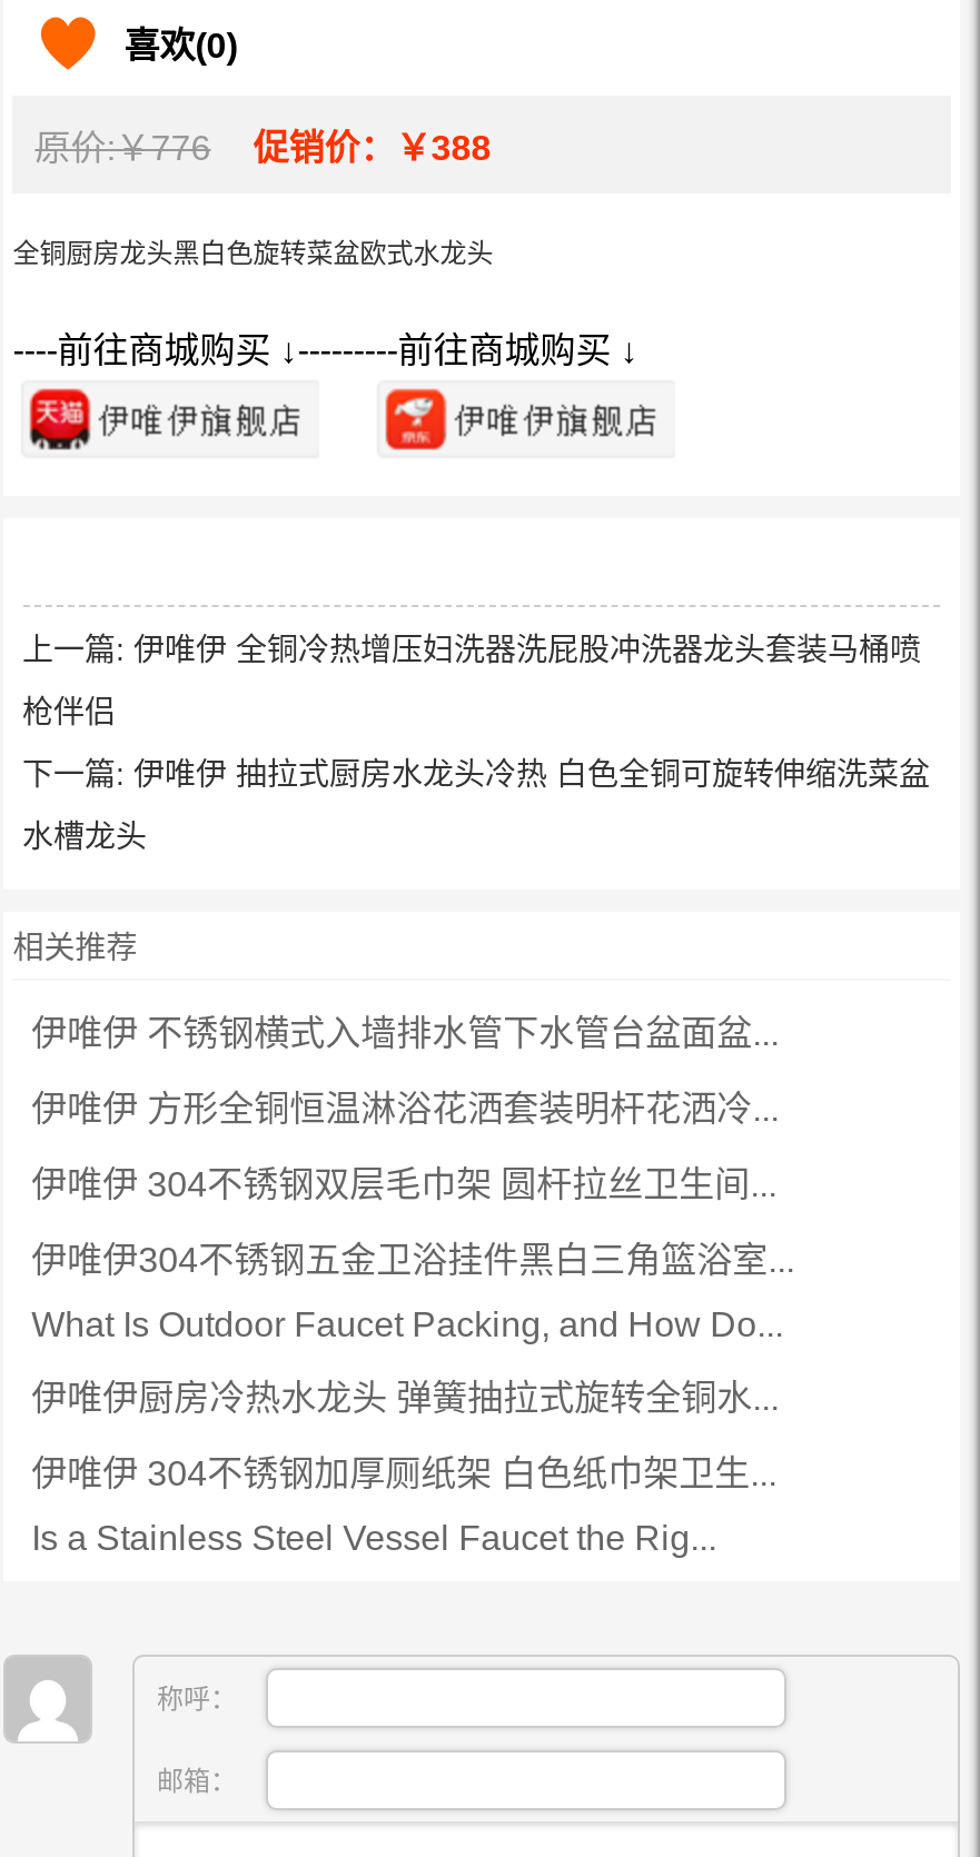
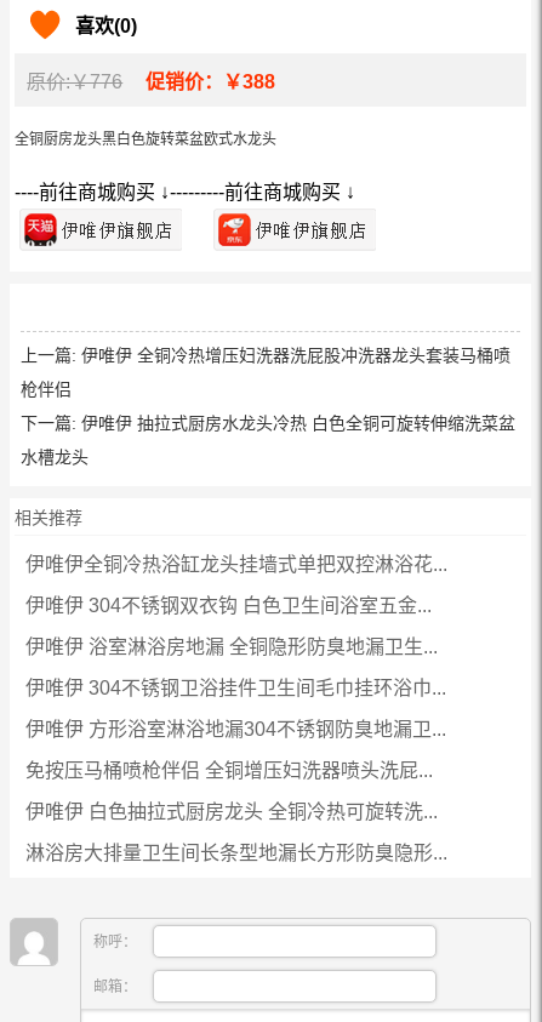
[32,1015,779,1053] 伊唯伊 不锈钢横式入墙排水管下水管台盆面盆... -> [25,555,447,575] 伊唯伊全铜冷热浴缸龙头挂墙式单把双控淋浴花...
[32,1091,779,1129] 伊唯伊 方形全铜恒温淋浴花洒套装明杆花洒冷... -> [25,596,431,616] 伊唯伊 304不锈钢双衣钩 白色卫生间浴室五金...
[32,1166,777,1204] 伊唯伊 304不锈钢双层毛巾架 圆杆拉丝卫生间... -> [25,637,437,658] 伊唯伊 浴室淋浴房地漏 全铜隐形防臭地漏卫生...
[32,1242,795,1280] 伊唯伊304不锈钢五金卫浴挂件黑白三角篮浴室... -> [25,678,446,699] 伊唯伊 304不锈钢卫浴挂件卫生间毛巾挂环浴巾...
[32,1307,784,1344] What Is Outdoor Faucet Packing, and How Do... -> [25,720,446,740] 伊唯伊 方形浴室淋浴地漏304不锈钢防臭地漏卫...
[32,1380,779,1418] 伊唯伊厨房冷热水龙头 弹簧抽拉式旋转全铜水... -> [25,761,433,781] 免按压马桶喷枪伴侣 全铜增压妇洗器喷头洗屁...
[32,1456,777,1493] 伊唯伊 304不锈钢加厚厕纸架 白色纸巾架卫生... -> [25,802,437,823] 伊唯伊 白色抽拉式厨房龙头 全铜冷热可旋转洗...
[32,1520,717,1558] Is a Stainless Steel Vessel Faucet the Rig... -> [25,843,447,864] 淋浴房大排量卫生间长条型地漏长方形防臭隐形...

